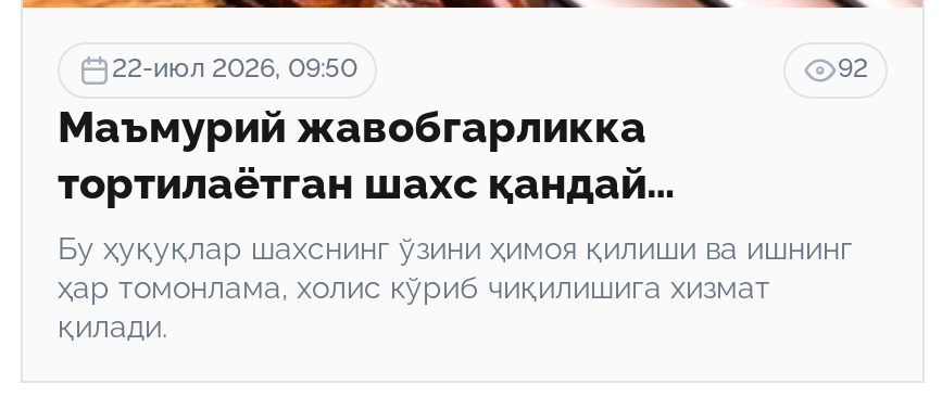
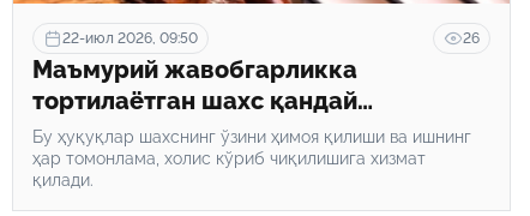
[838,54,868,84] 92 -> [463,30,480,46] 26

